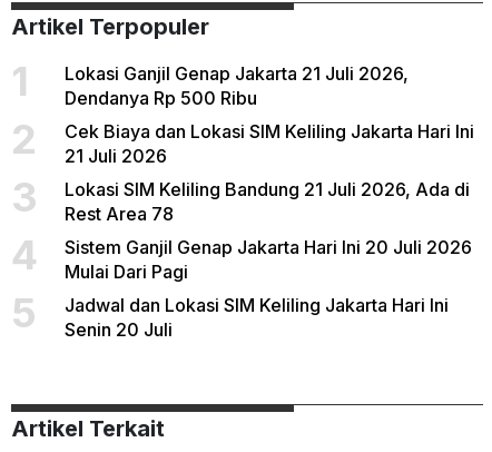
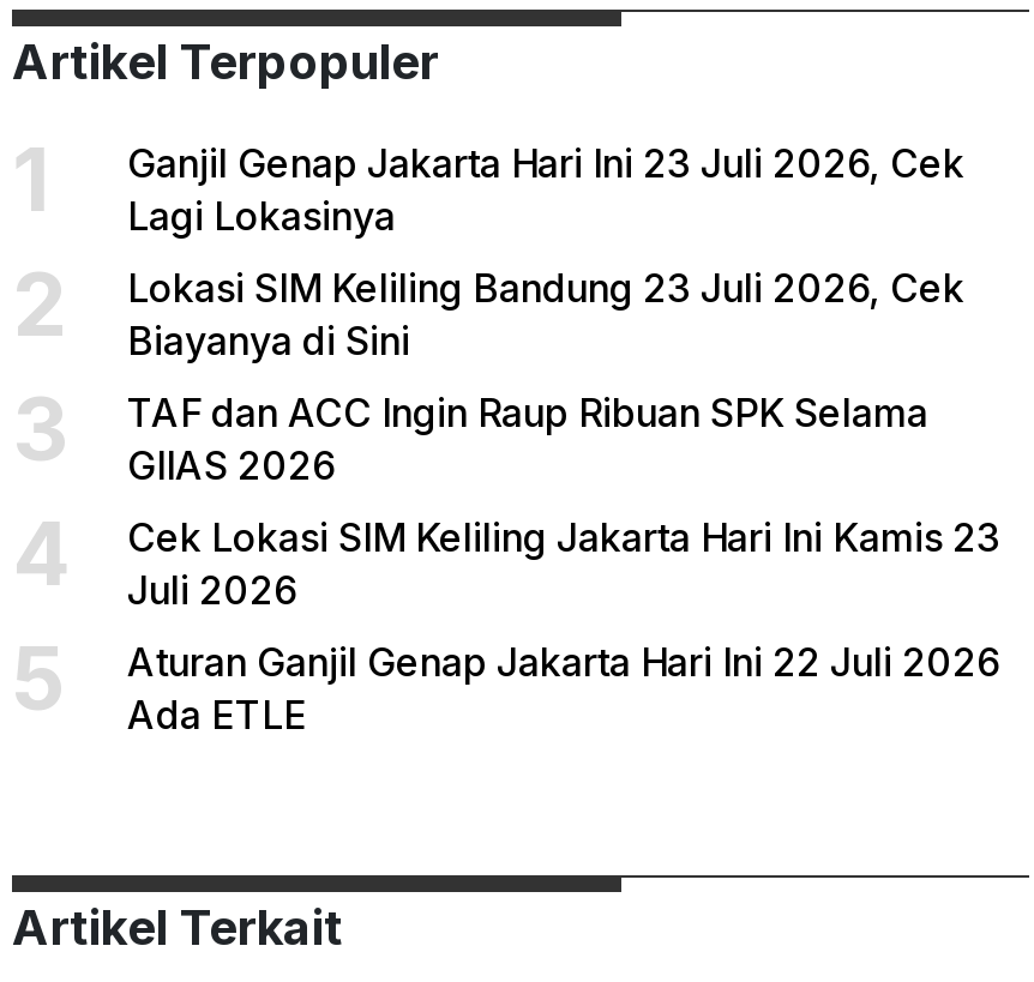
[65,62,409,109] Lokasi Ganjil Genap Jakarta 21 Juli 2026, | Dendanya Rp 500 Ribu -> [127,139,964,240] Ganjil Genap Jakarta Hari Ini 23 Juli 2026, Cek | Lagi Lokasinya
[65,120,474,167] Cek Biaya dan Lokasi SIM Keliling Jakarta Hari Ini | 21 Juli 2026 -> [127,264,964,365] Lokasi SIM Keliling Bandung 23 Juli 2026, Cek | Biayanya di Sini
[65,178,470,225] Lokasi SIM Keliling Bandung 21 Juli 2026, Ada di | Rest Area 78 -> [127,388,928,489] TAF dan ACC Ingin Raup Ribuan SPK Selama | GIIAS 2026
[65,236,472,283] Sistem Ganjil Genap Jakarta Hari Ini 20 Juli 2026 | Mulai Dari Pagi -> [127,513,1000,614] Cek Lokasi SIM Keliling Jakarta Hari Ini Kamis 23 | Juli 2026
[65,294,449,341] Jadwal dan Lokasi SIM Keliling Jakarta Hari Ini | Senin 20 Juli -> [127,638,1000,739] Aturan Ganjil Genap Jakarta Hari Ini 22 Juli 2026 | Ada ETLE

